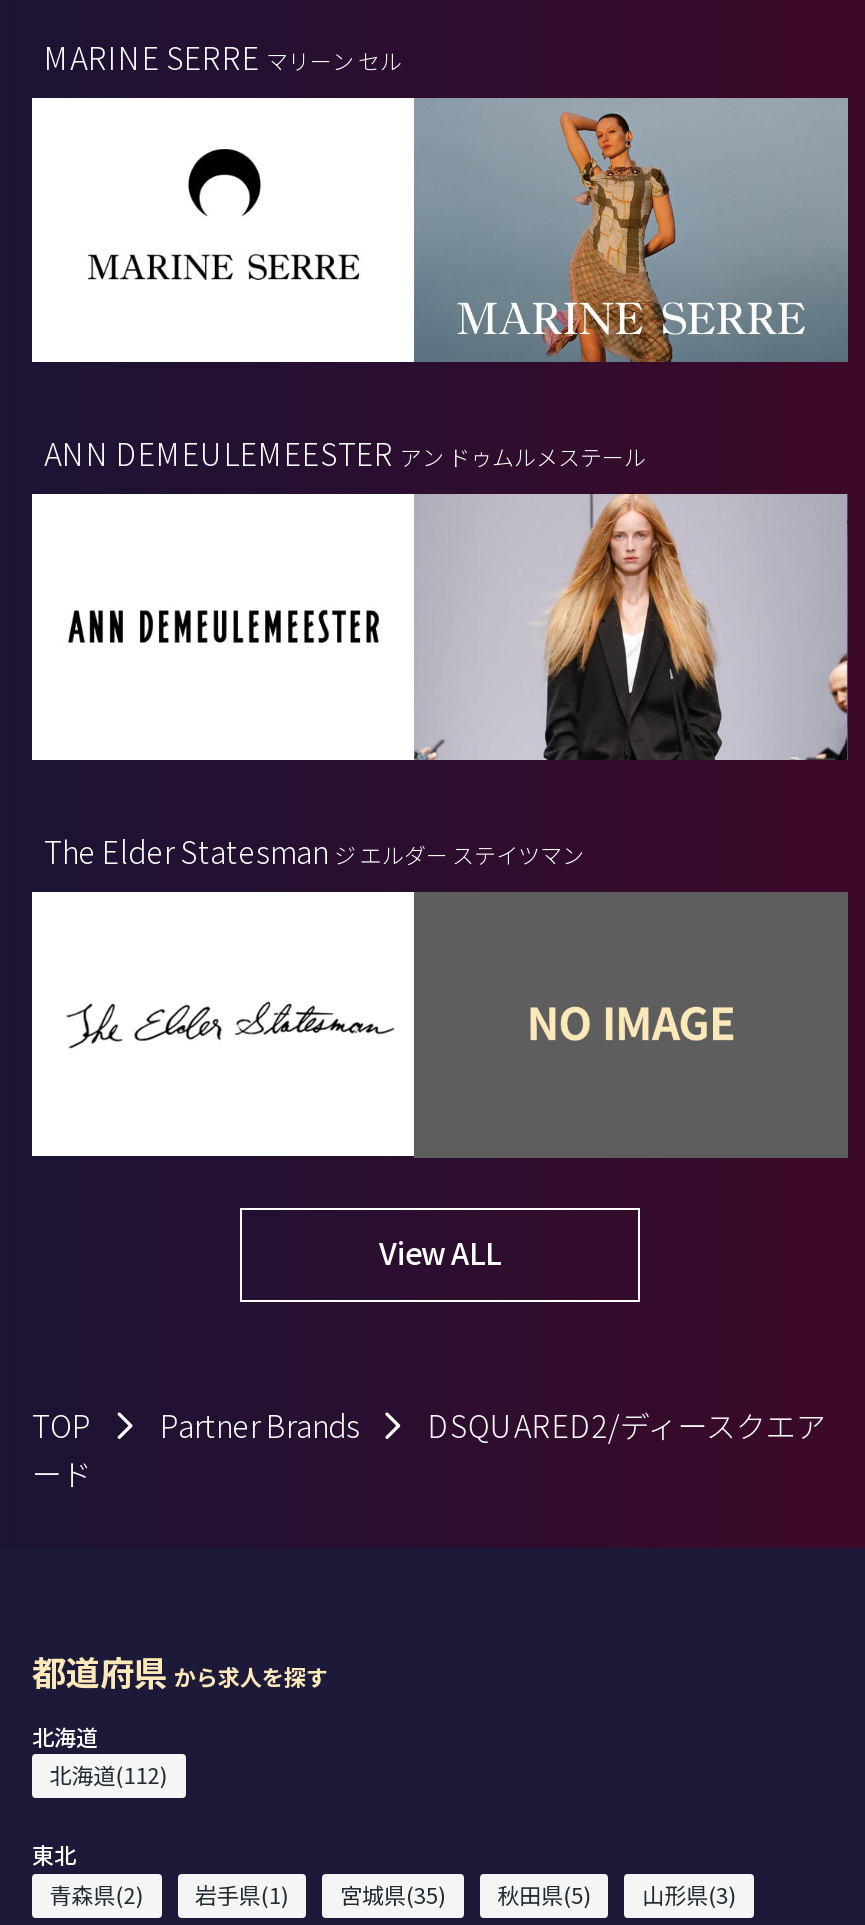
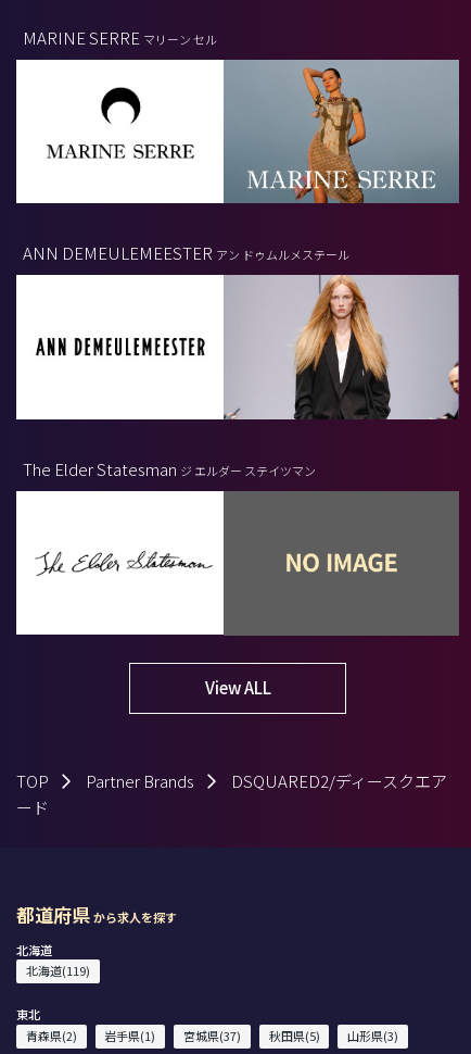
[50,1759,168,1791] 北海道(112) -> [26,962,90,979] 北海道(119)
[50,1878,736,1910] 青森県(2) 岩手県(1) 宮城県(35) 秋田県(5) 山形県(3) -> [26,1027,399,1044] 青森県(2) 岩手県(1) 宮城県(37) 秋田県(5) 山形県(3)

